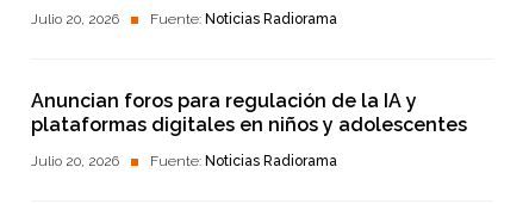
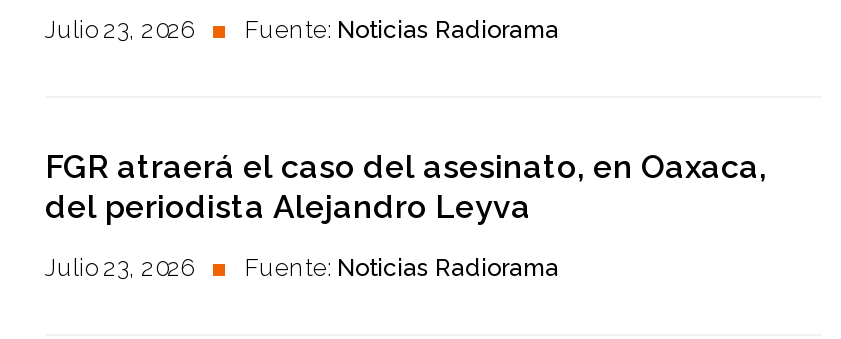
[31,11,337,27] Julio 20, 2026 Fuente: Noticias Radiorama -> [45,16,559,44] Julio 23, 2026 Fuente: Noticias Radiorama
[31,89,467,136] Anuncian foros para regulación de la IA y | plataformas digitales en niños y adolescentes -> [45,148,767,226] FGR atraerá el caso del asesinato, en Oaxaca, | del periodista Alejandro Leyva
[31,153,337,169] Julio 20, 2026 Fuente: Noticias Radiorama -> [45,254,559,282] Julio 23, 2026 Fuente: Noticias Radiorama

